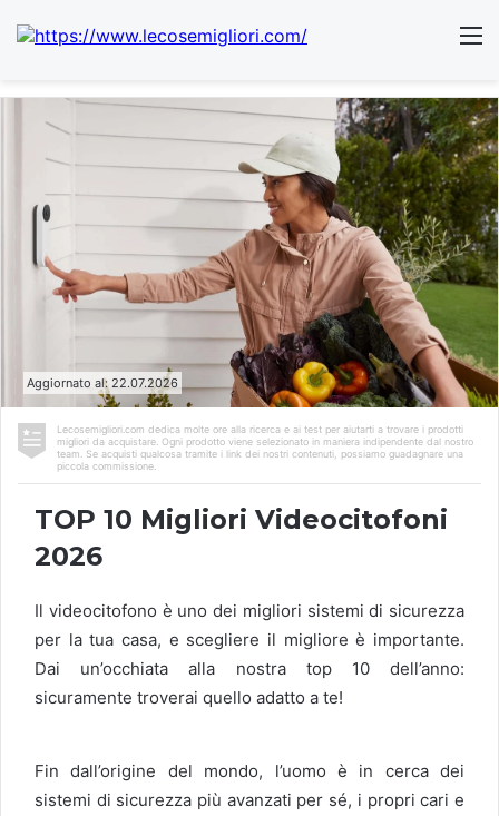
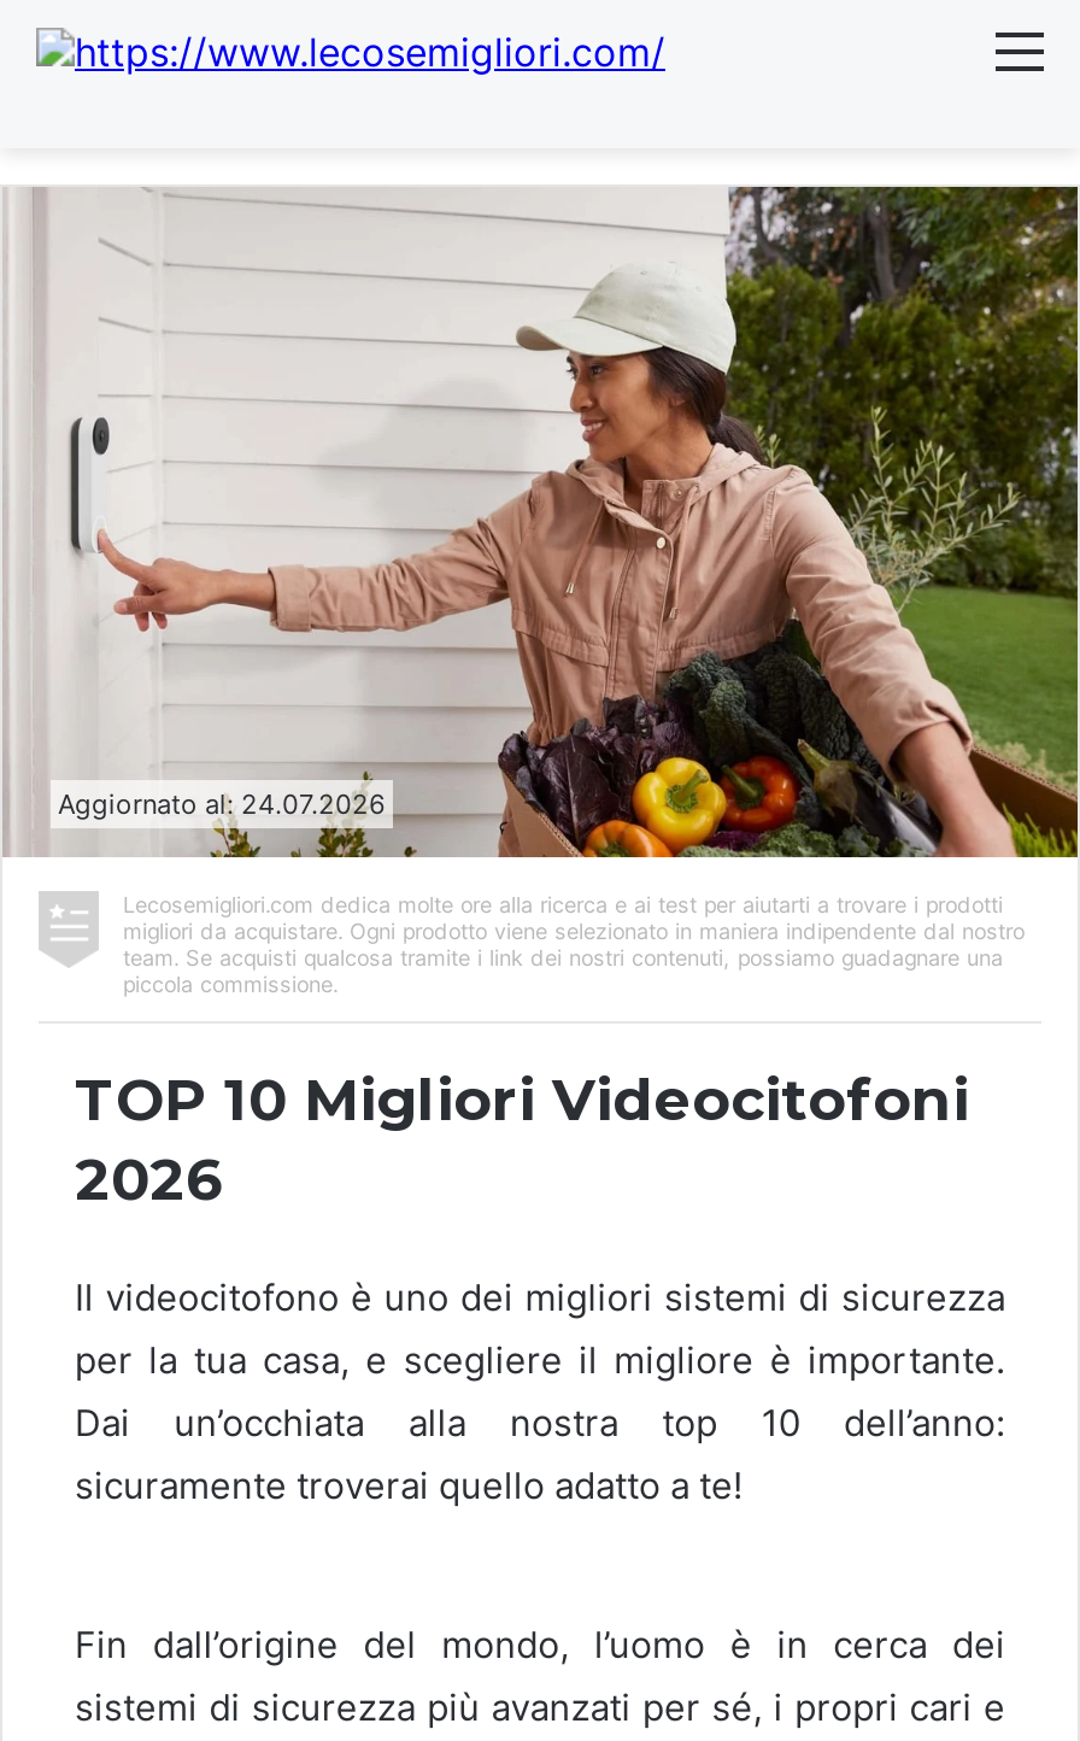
[27,375,178,391] Aggiornato al: 22.07.2026 -> [58,788,386,822] Aggiornato al: 24.07.2026

